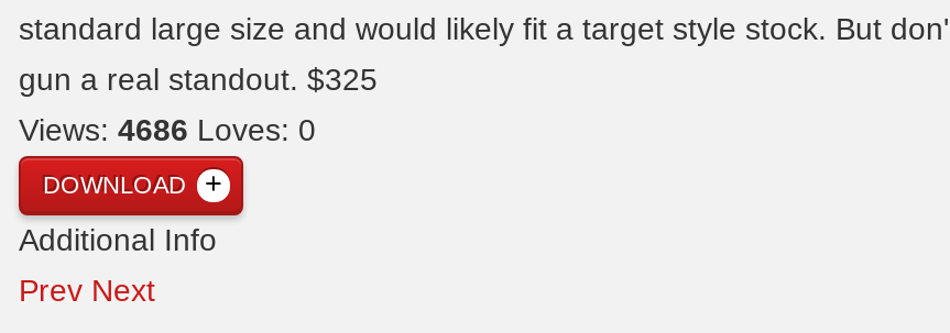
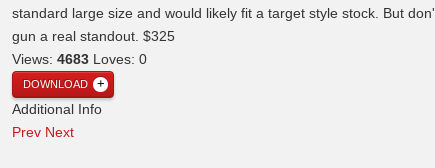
[19,112,316,147] Views: 4686 Loves: 0 -> [12,51,147,67] Views: 4683 Loves: 0

